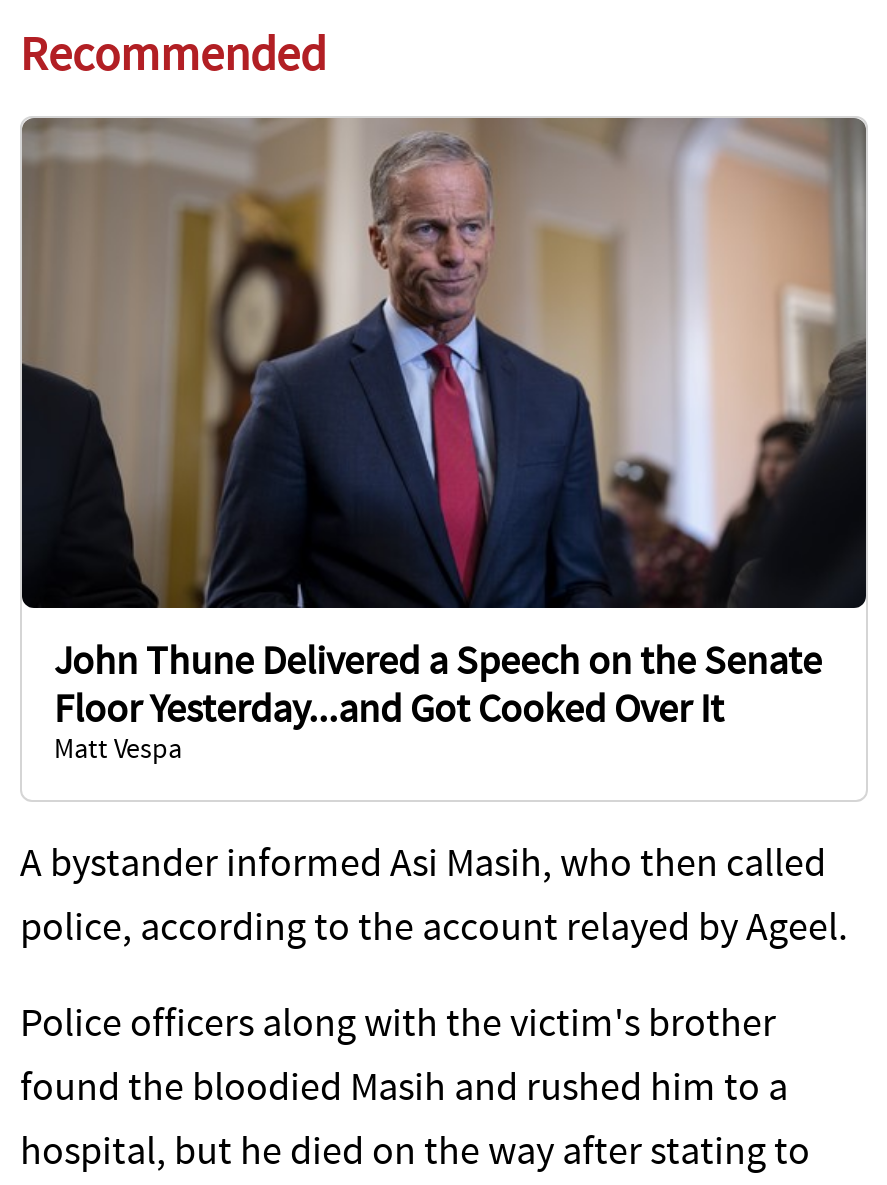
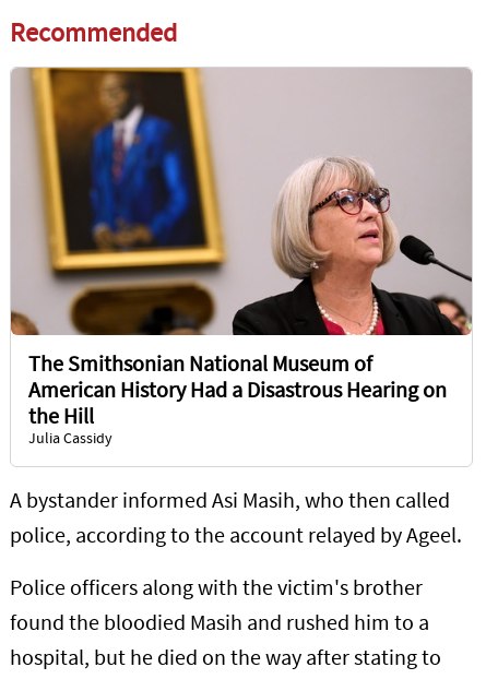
[20,116,868,766] [image] | John Thune Delivered a Speech on the Senate | Floor Yesterday...and Got Cooked Over It | Matt Vespa -> [10,67,473,447] [image] | The Smithsonian National Museum of | American History Had a Disastrous Hearing on | the Hill | Julia Cassidy

